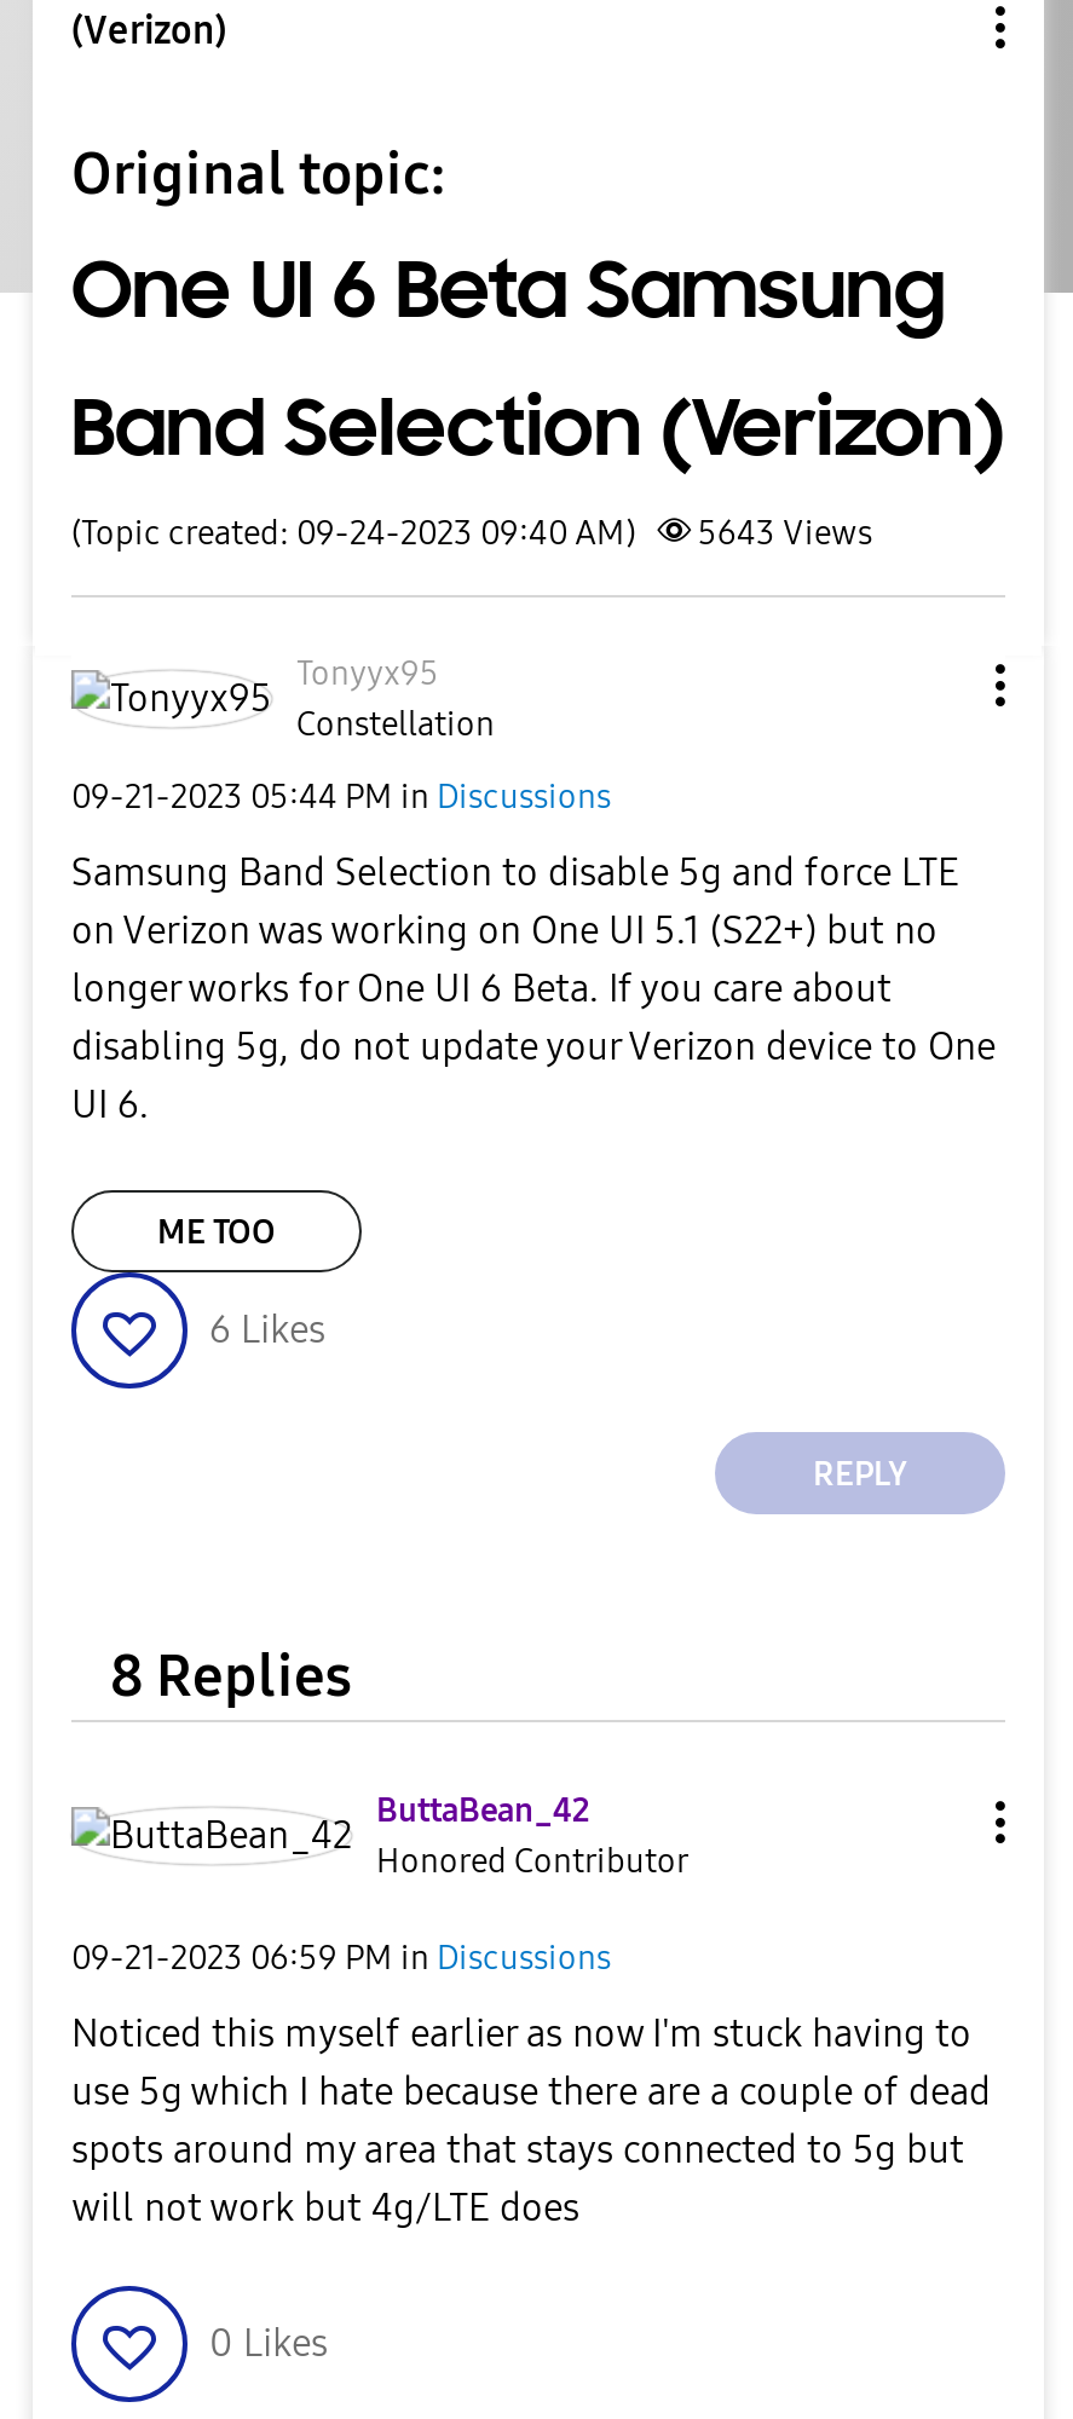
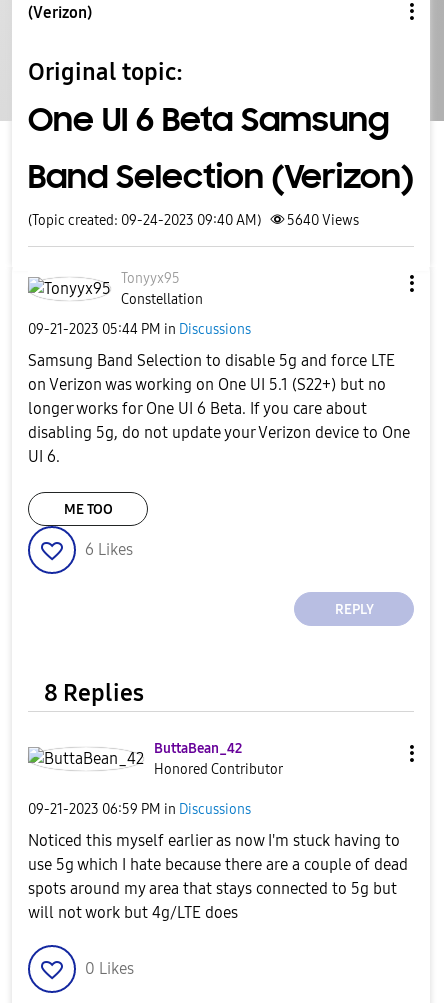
[71,513,872,554] (Topic created: 09-24-2023 09:40 AM) 5643 Views -> [28,212,359,229] (Topic created: 09-24-2023 09:40 AM) 5640 Views

